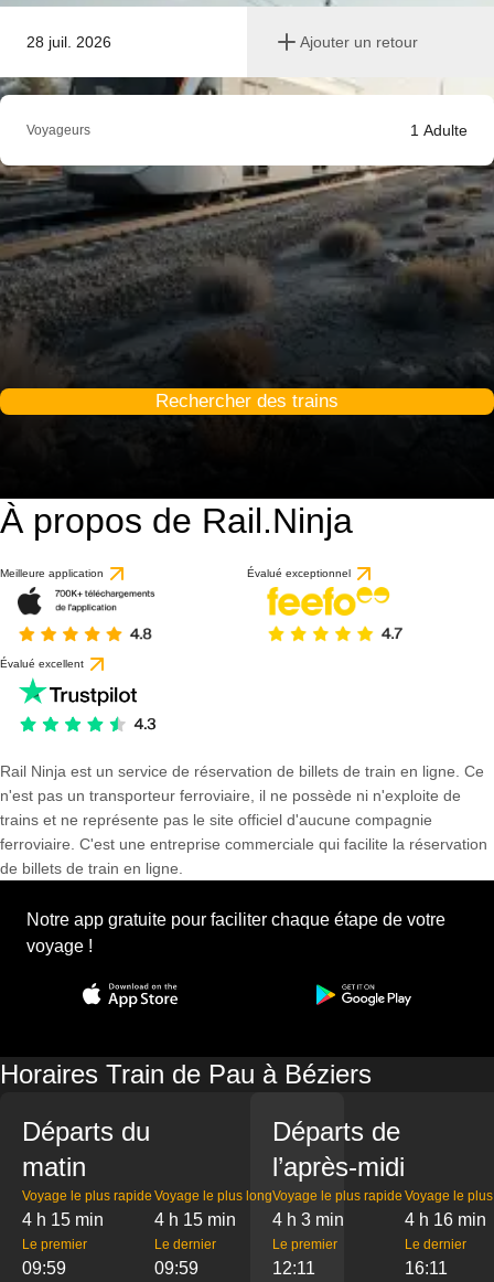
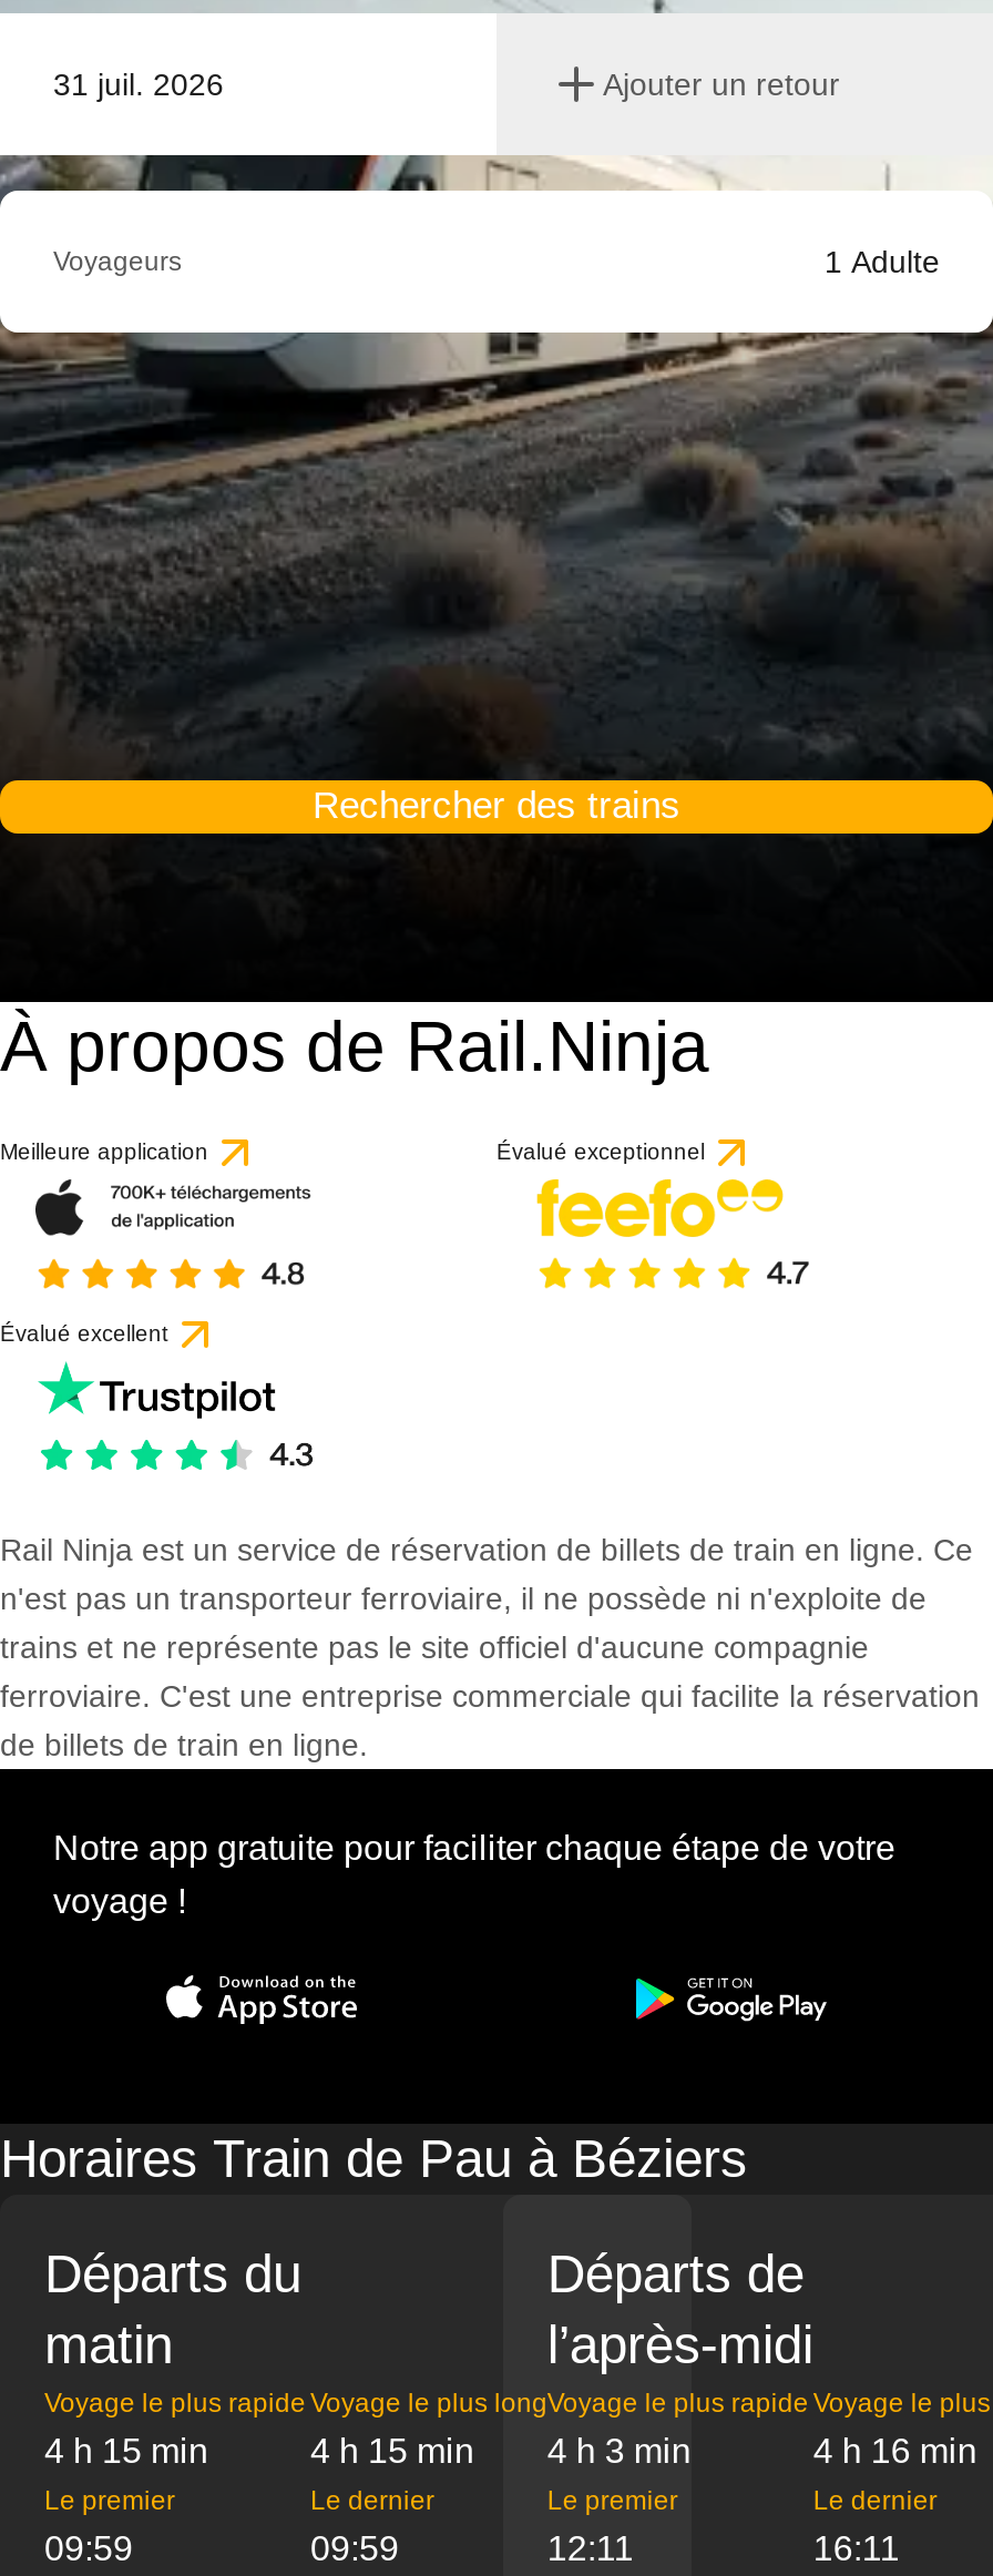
[26,33,111,51] 28 juil. 2026 -> [53,67,224,102] 31 juil. 2026

